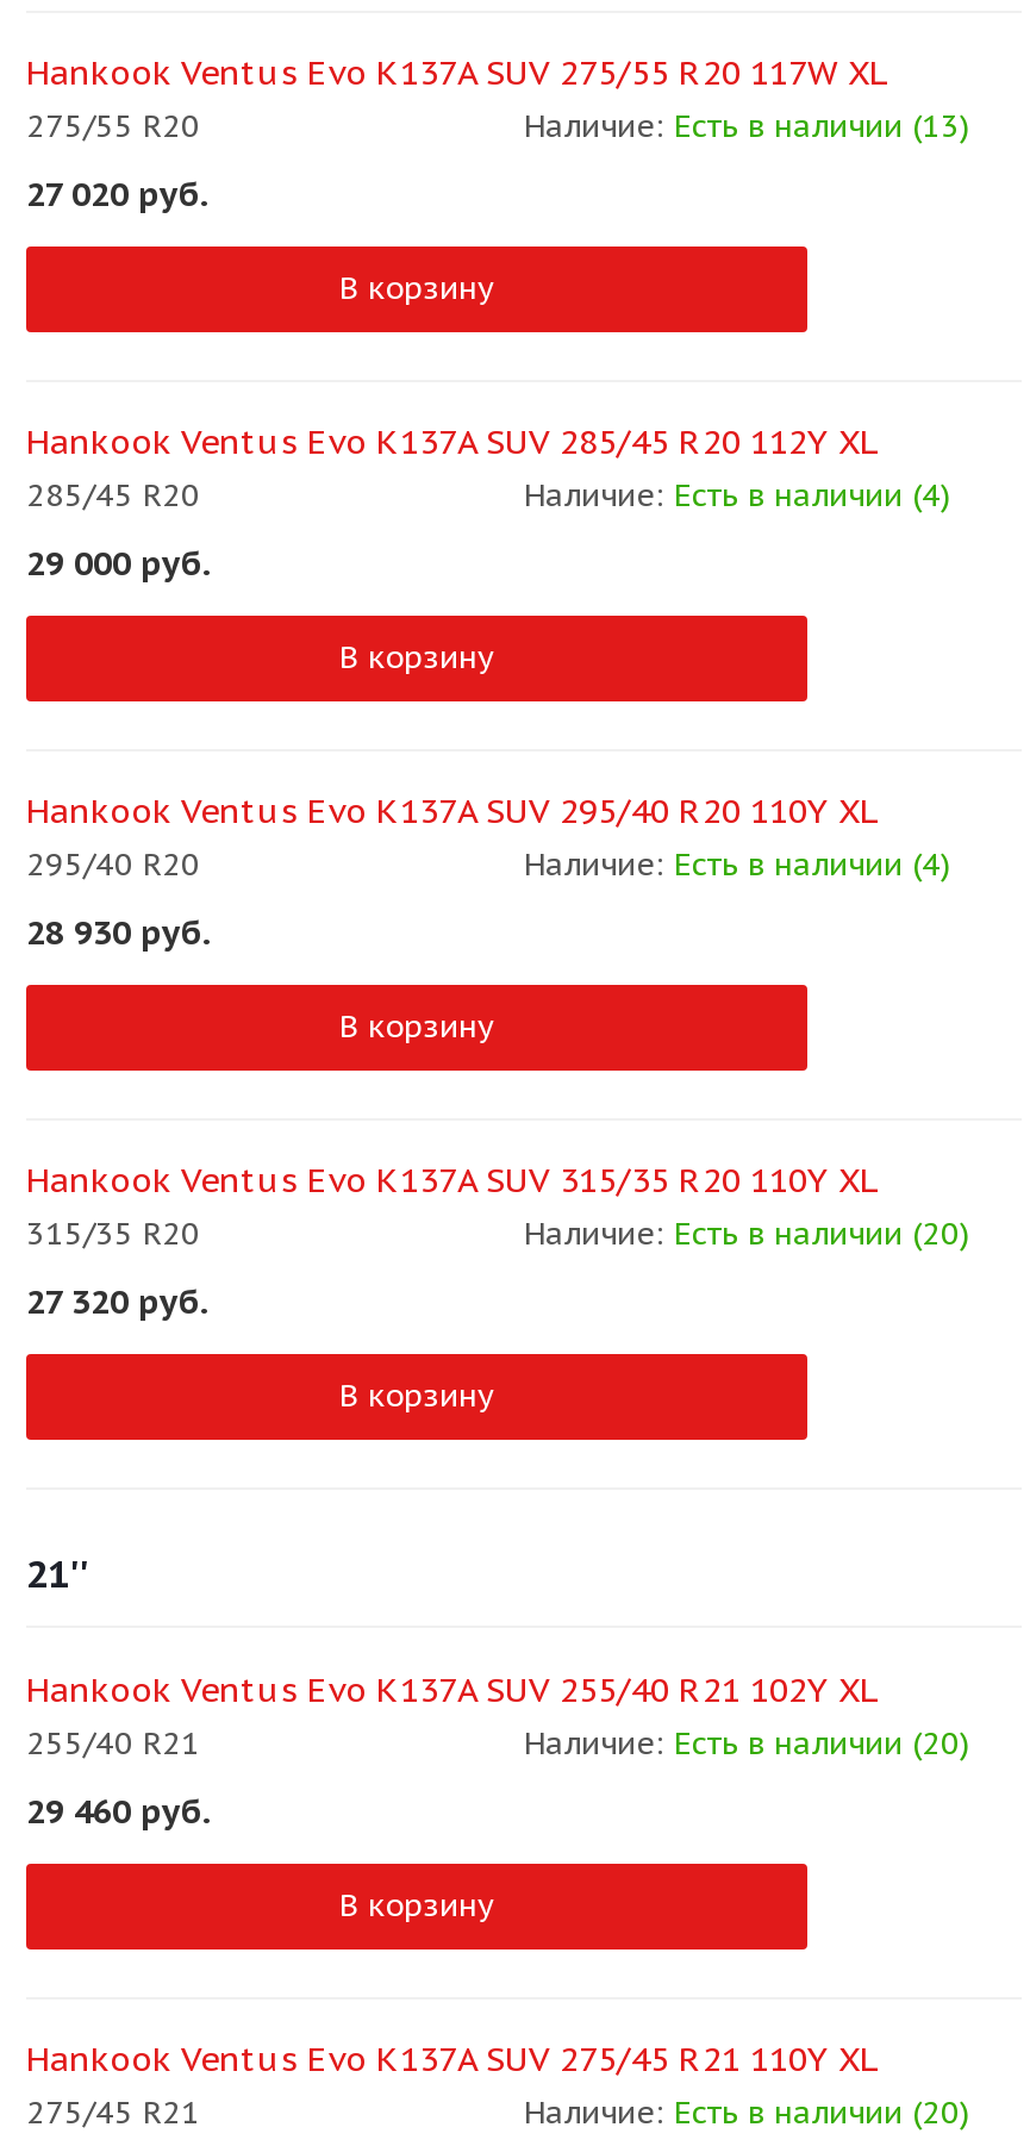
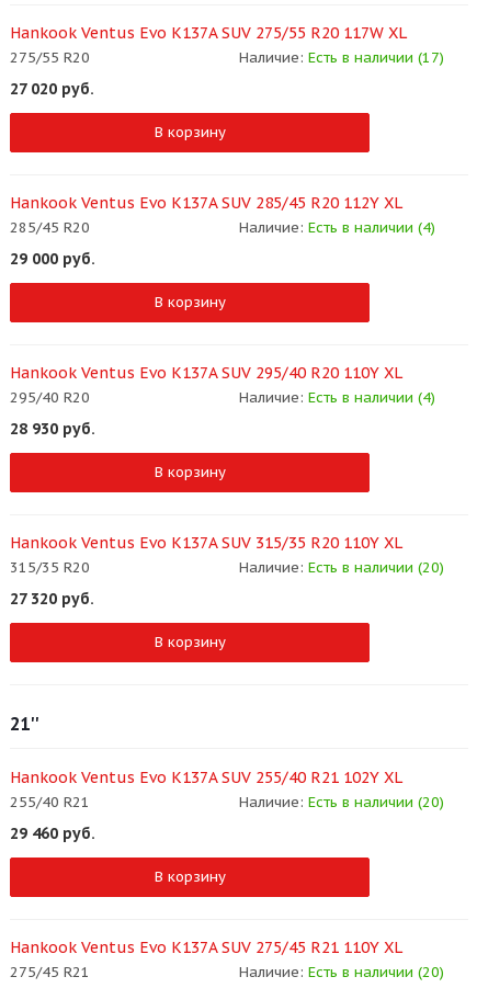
[524,105,969,146] Наличие: Есть в наличии (13) -> [239,48,444,66] Наличие: Есть в наличии (17)

